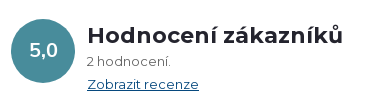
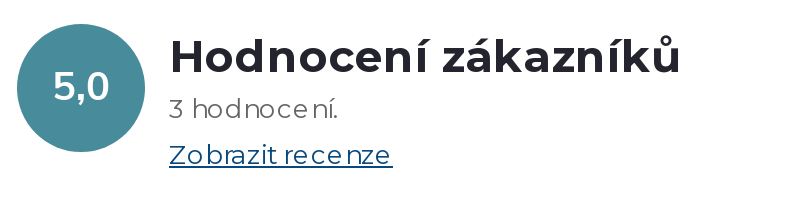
[28,37,171,69] 5,0 2 hodnocení -> [52,60,339,124] 5,0 3 hodnocení

